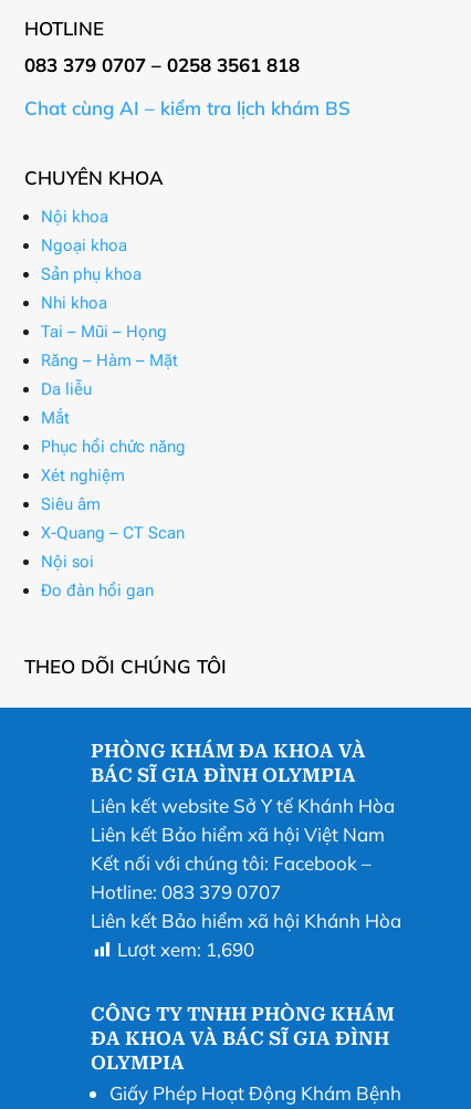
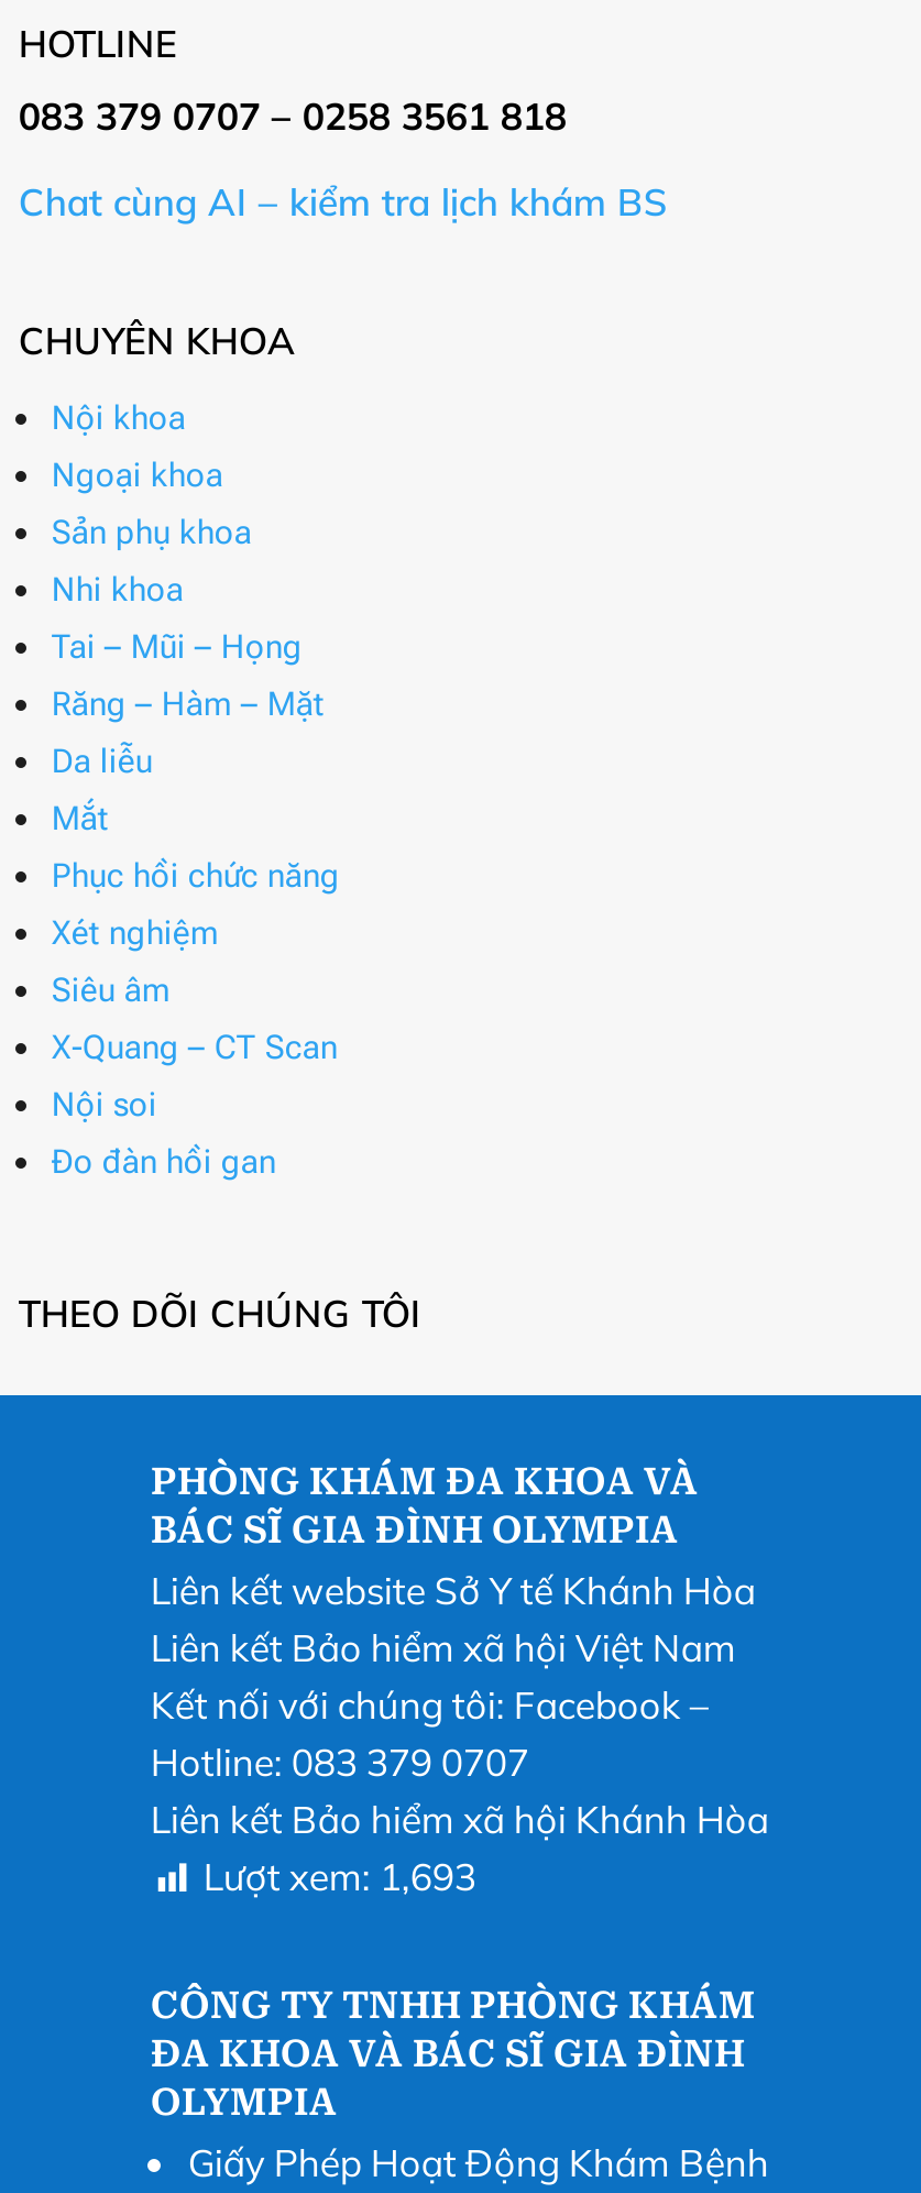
[118,938,255,961] Lượt xem: 1,690 -> [203,1852,476,1898] Lượt xem: 1,693

